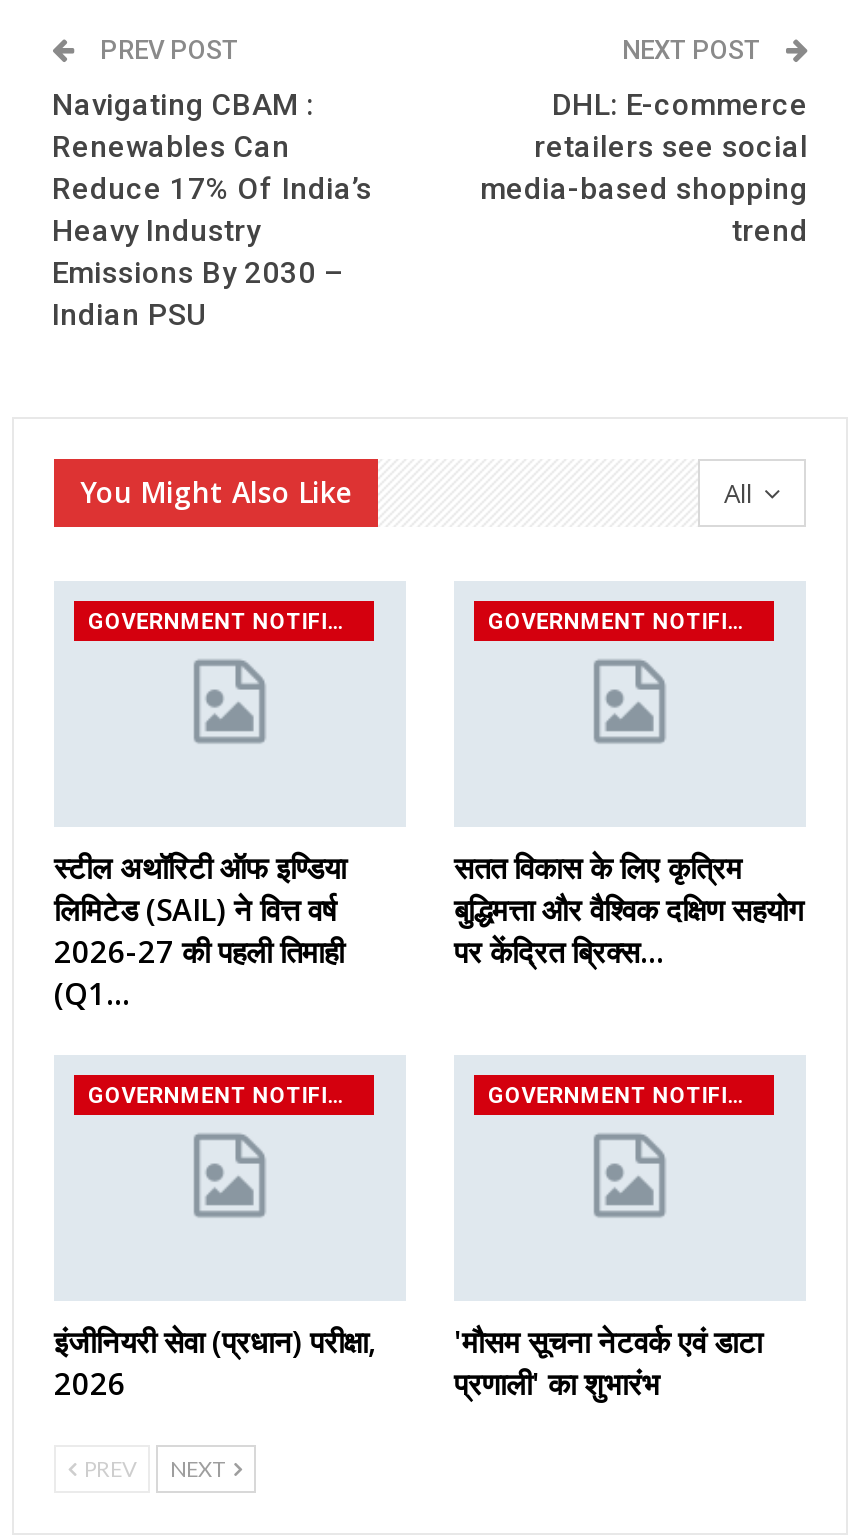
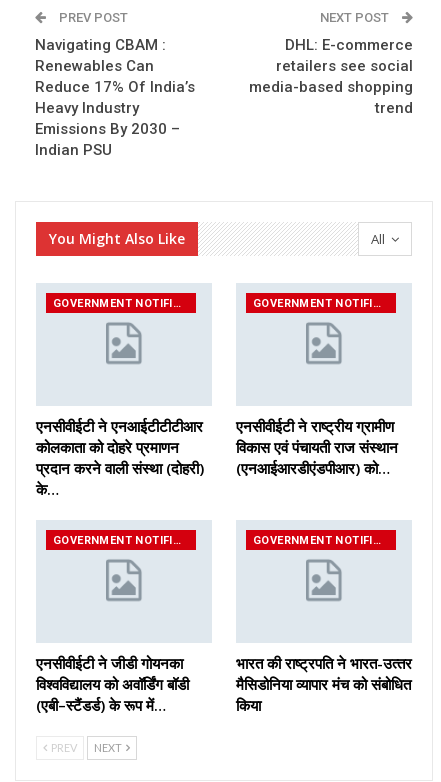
[54,846,346,1012] स्टील अथॉरिटी ऑफ इण्डिया | लिमिटेड (SAIL) ने वित्त वर्ष | 2026-27 की पहली तिमाही | (Q1… -> [36,416,204,499] एनसीवीईटी ने एनआईटीटीटीआर | कोलकाता को दोहरे प्रमाणन | प्रदान करने वाली संस्था (दोहरी) | के…
[454,846,804,970] सतत विकास के लिए कृत्रिम | बुद्धिमत्ता और वैश्विक दक्षिण सहयोग | पर केंद्रित ब्रिक्स… -> [236,416,398,478] एनसीवीईटी ने राष्ट्रीय ग्रामीण | विकास एवं पंचायती राज संस्थान | (एनआईआरडीएंडपीआर) को…
[54,1321,376,1403] इंजीनियरी सेवा (प्रधान) परीक्षा, | 2026 -> [36,653,189,715] एनसीवीईटी ने जीडी गोयनका | विश्वविद्यालय को अवॉर्डिंग बॉडी | (एबी–स्टैंडर्ड) के रूप में…
[454,1321,762,1403] 'मौसम सूचना नेटवर्क एवं डाटा | प्रणाली' का शुभारंभ -> [236,653,412,715] भारत की राष्ट्रपति ने भारत-उत्‍तर | मैसिडोनिया व्यापार मंच को संबोधित | किया

